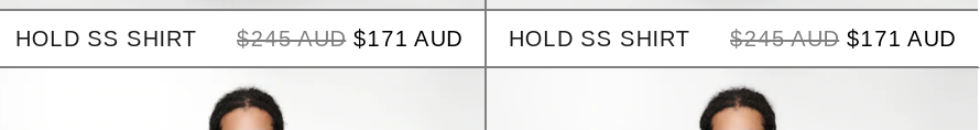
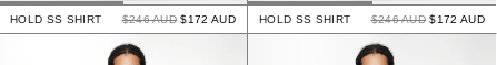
[237,25,462,50] $245 AUD $171 AUD -> [122,13,236,25] $246 AUD $172 AUD
[730,25,956,50] $245 AUD $171 AUD -> [371,13,485,25] $246 AUD $172 AUD

